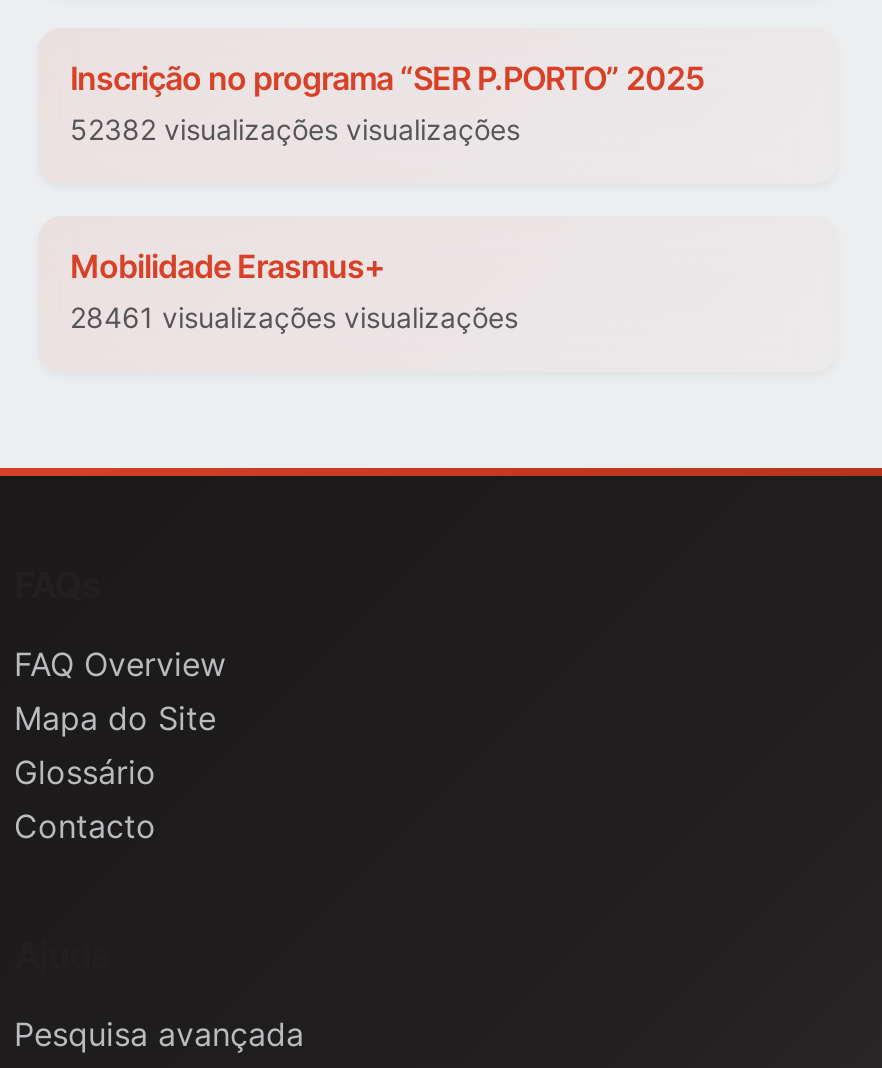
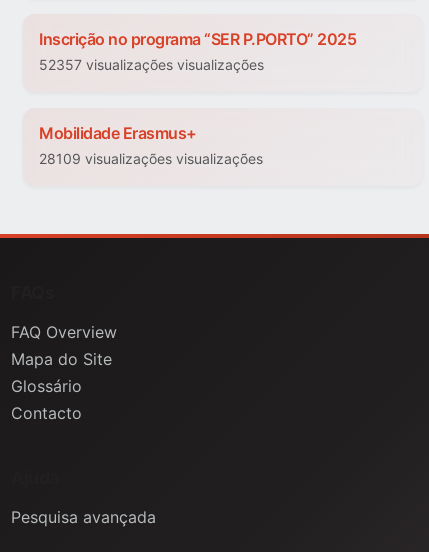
[70,113,520,147] 52382 visualizações visualizações -> [39,56,264,73] 52357 visualizações visualizações
[70,301,518,335] 28461 visualizações visualizações -> [39,150,263,167] 28109 visualizações visualizações

